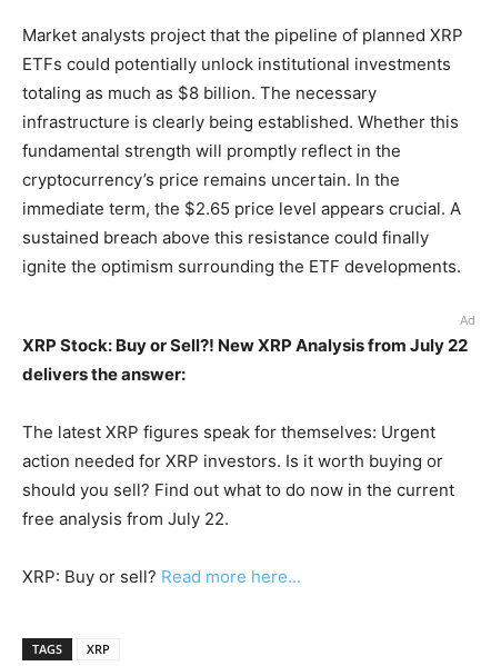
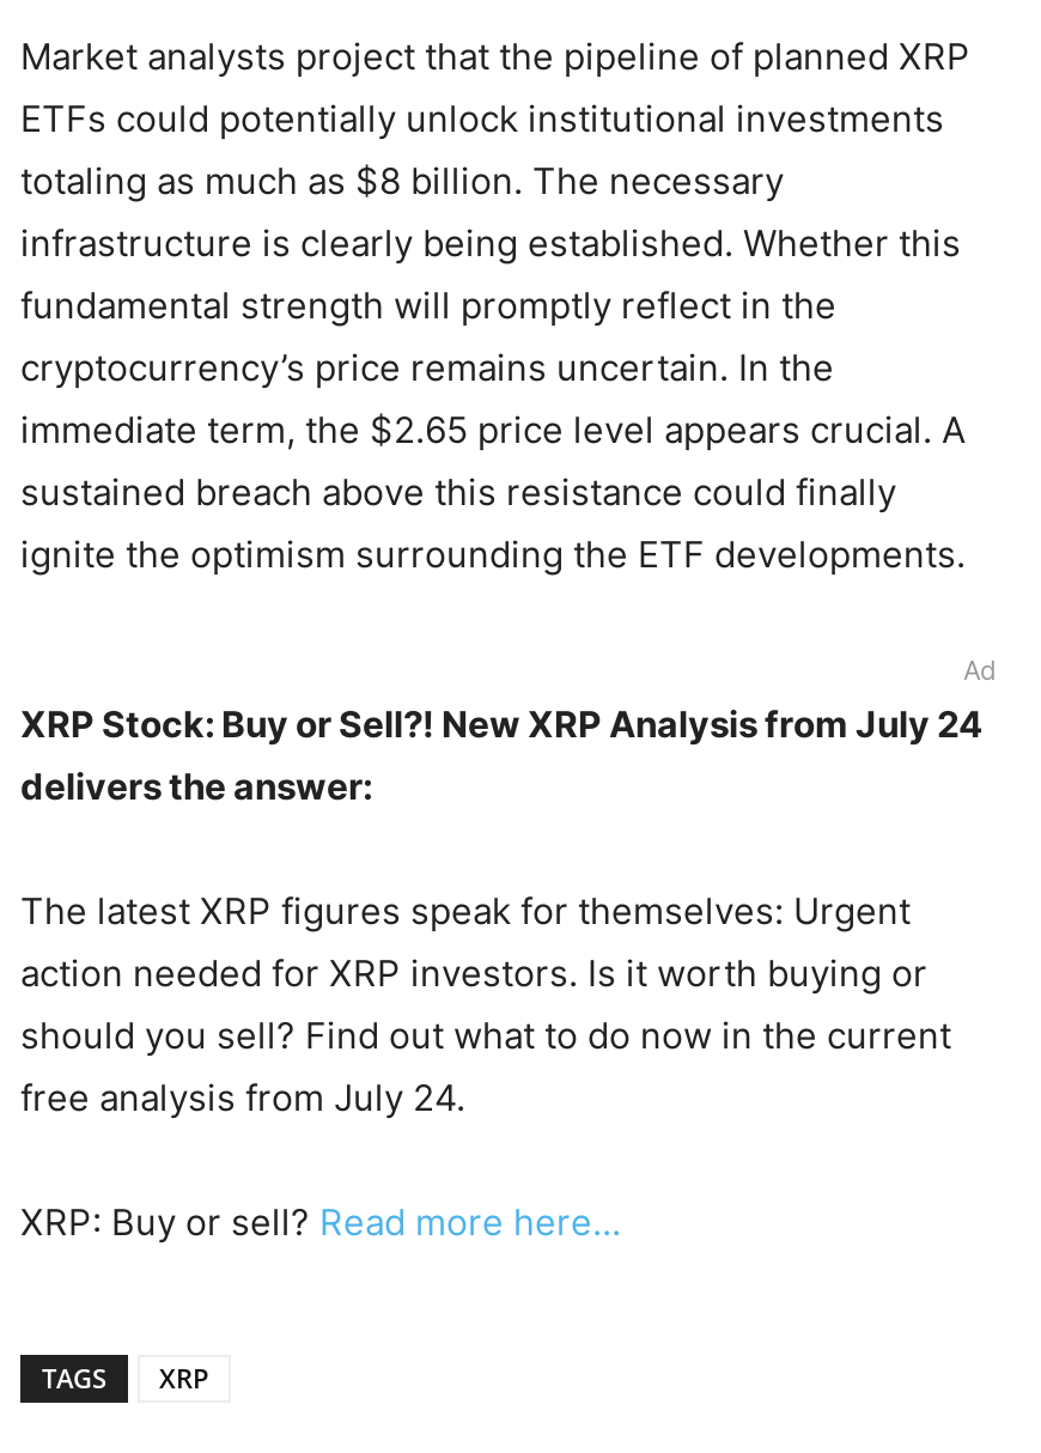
[22,334,468,355] XRP Stock: Buy or Sell?! New XRP Analysis from July 22 -> [20,700,982,746] XRP Stock: Buy or Sell?! New XRP Analysis from July 24
[22,508,229,529] free analysis from July 22. -> [20,1074,465,1119] free analysis from July 24.

